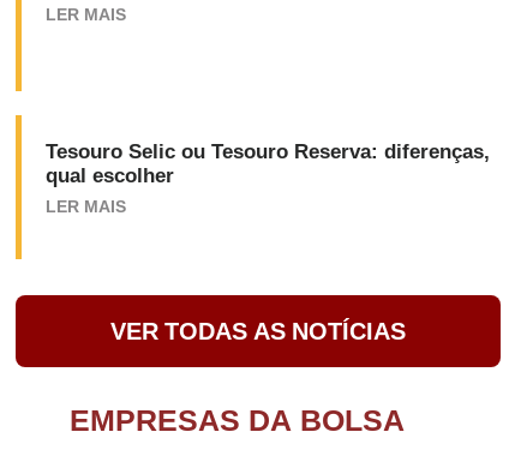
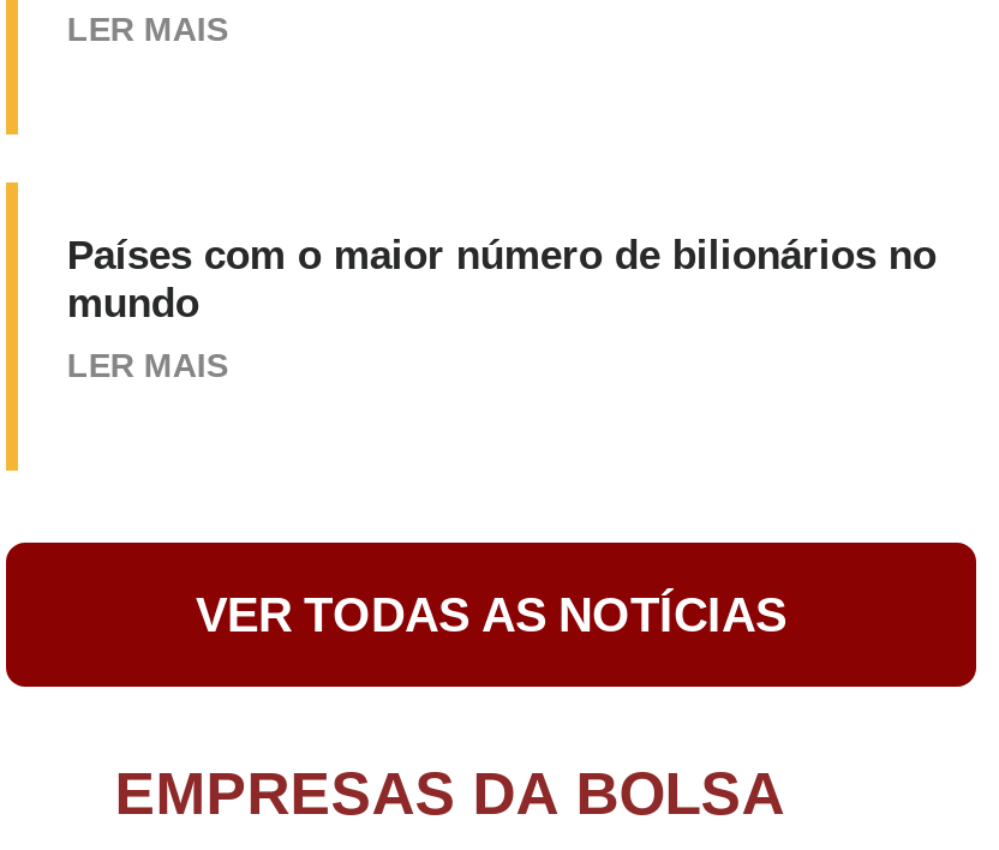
[46,137,490,190] Tesouro Selic ou Tesouro Reserva: diferenças, | qual escolher -> [67,226,936,332] Países com o maior número de bilionários no | mundo

